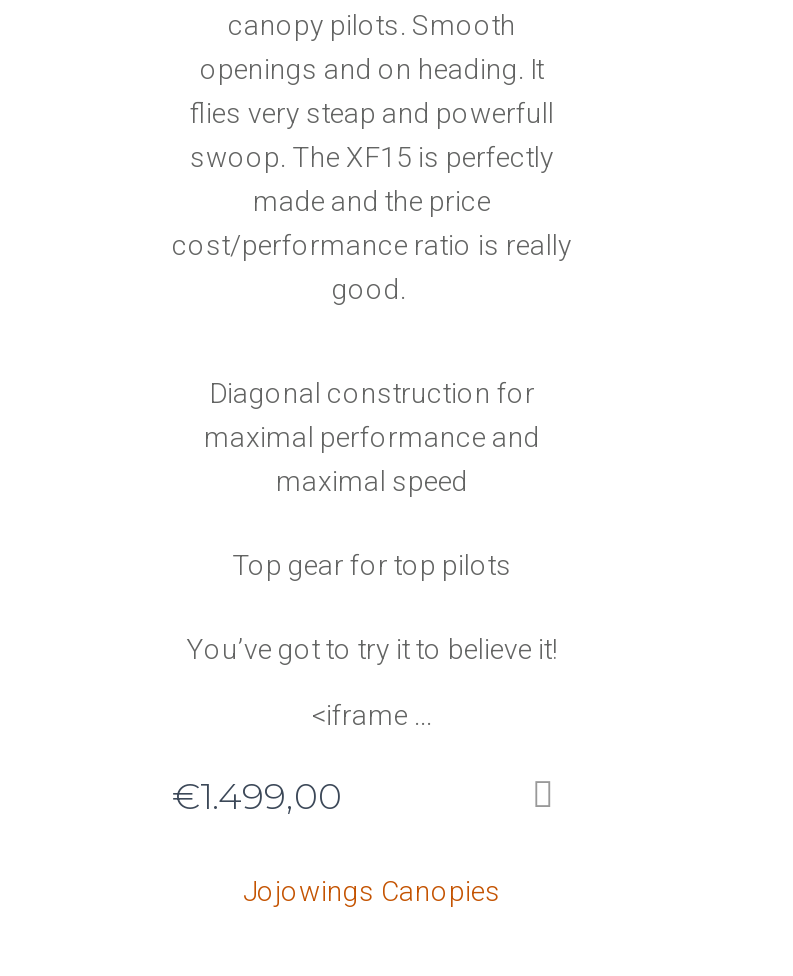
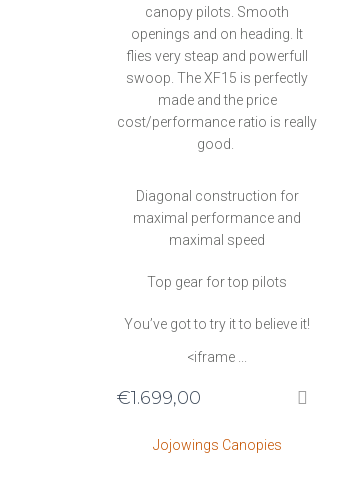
[172,774,342,818] €1.499,00 -> [117,387,201,409] €1.699,00

